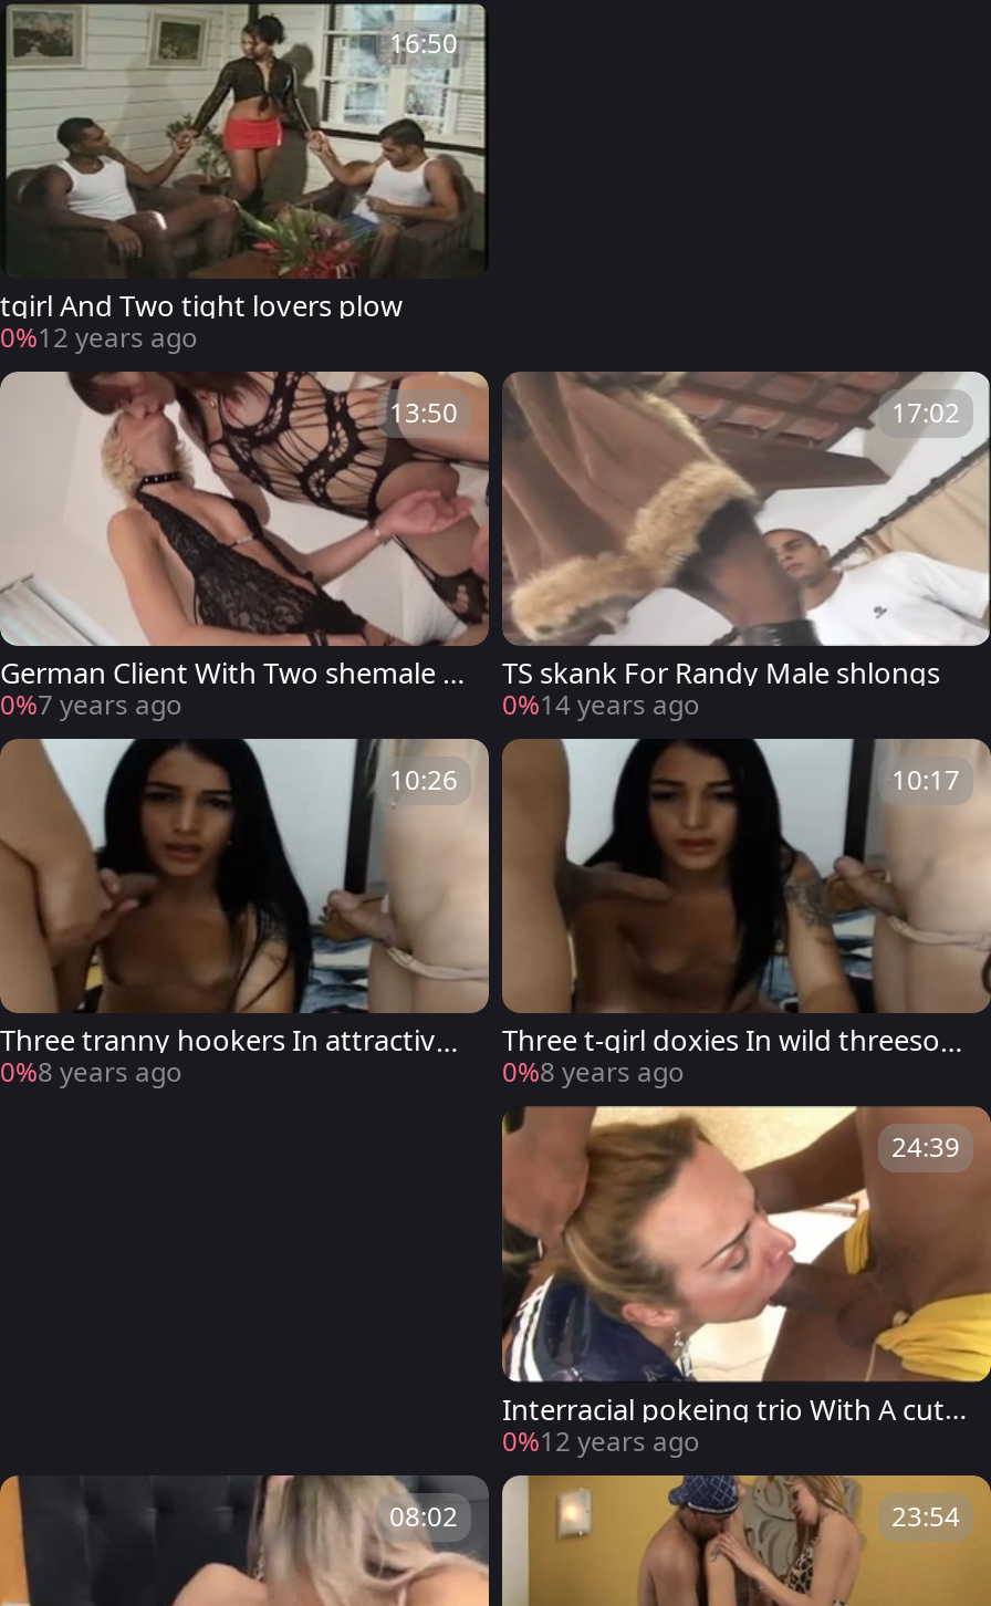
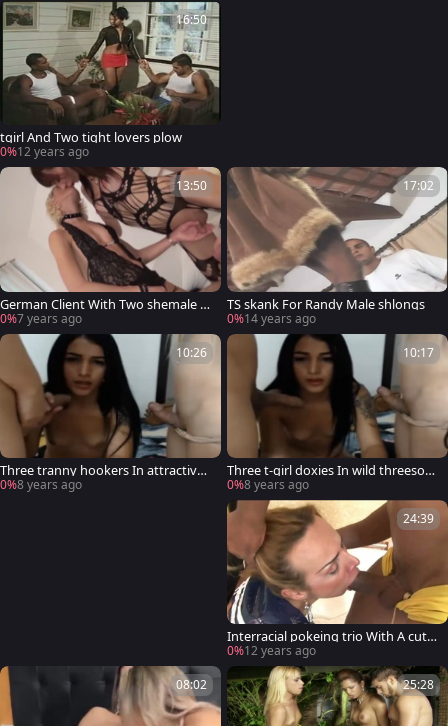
[891,1496,960,1534] 23:54 -> [403,676,434,693] 25:28

